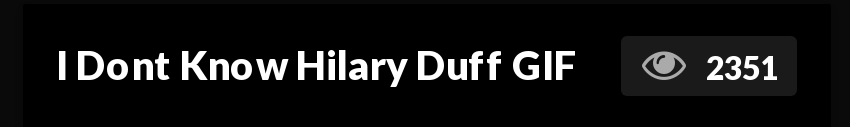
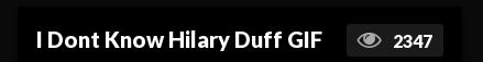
[706,48,778,86] 2351 -> [393,31,433,51] 2347

